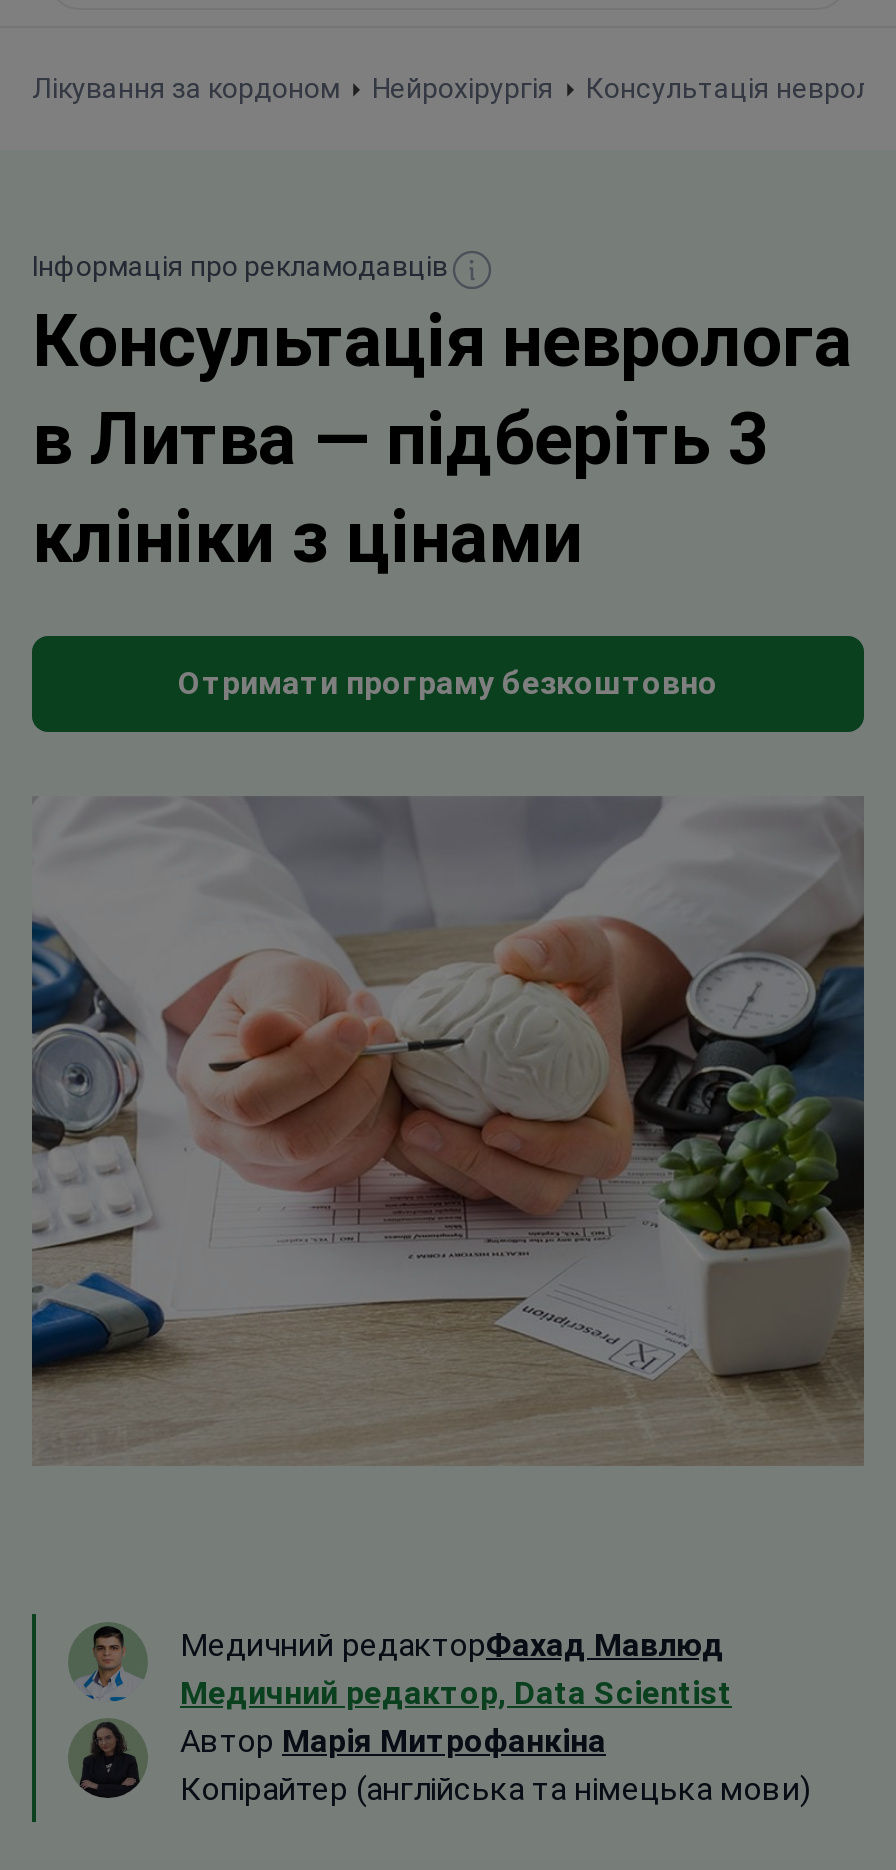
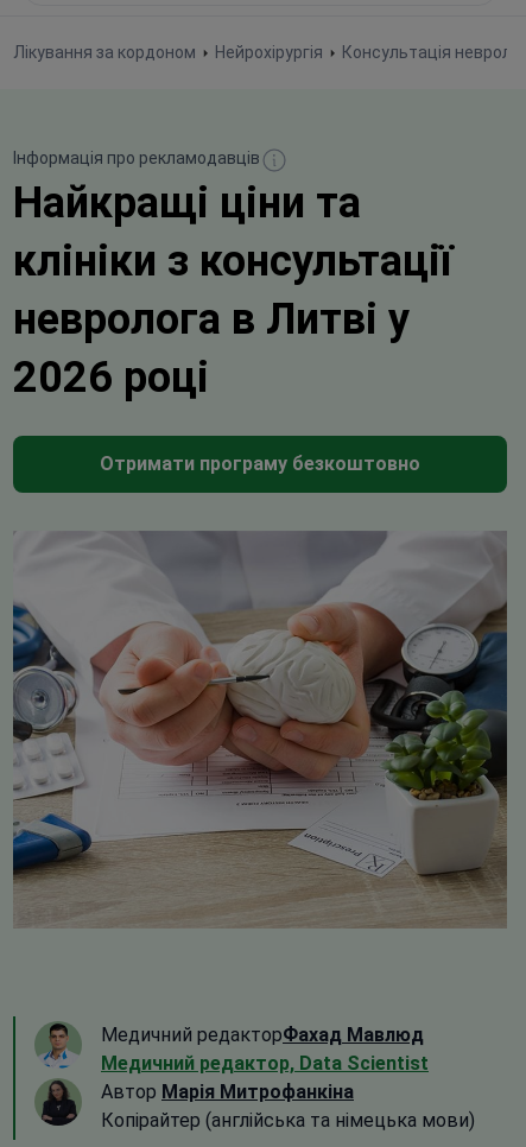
[32,300,852,580] Консультація невролога | в Литва — підберіть 3 | клініки з цінами -> [13,178,452,403] Найкращі ціни та | клініки з консультації | невролога в Литві у | 2026 році

